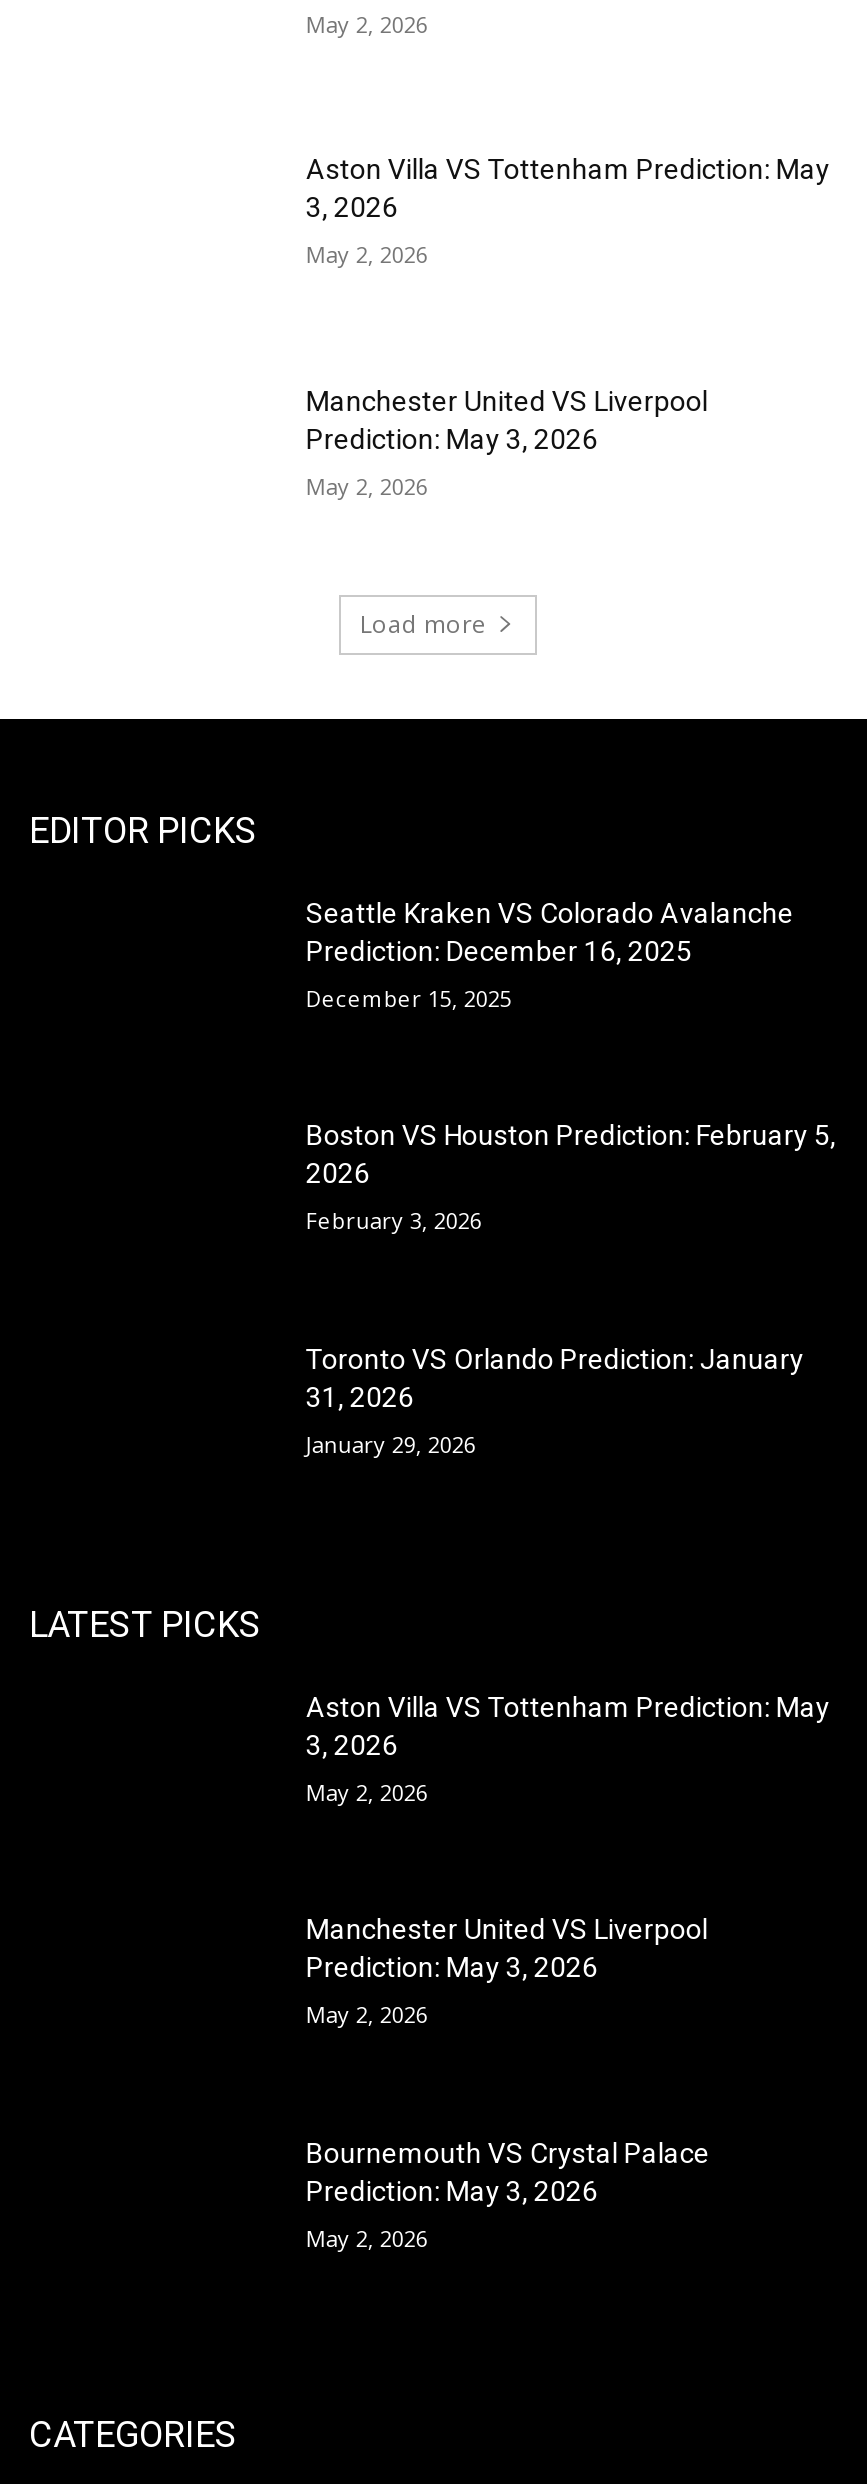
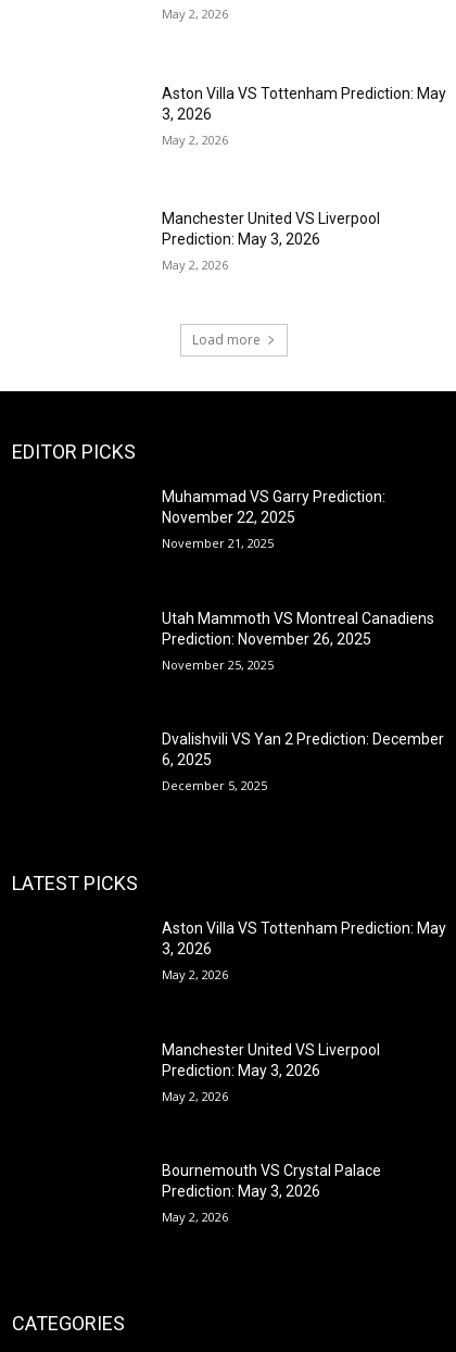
[306,897,794,967] Seattle Kraken VS Colorado Avalanche | Prediction: December 16, 2025 -> [162,488,386,526] Muhammad VS Garry Prediction: | November 22, 2025
[306,983,512,1013] December 15, 2025 -> [162,535,274,551] November 21, 2025
[306,1120,836,1190] Boston VS Houston Prediction: February 5, | 2026 -> [162,609,435,647] Utah Mammoth VS Montreal Canadiens | Prediction: November 26, 2025
[306,1206,482,1236] February 3, 2026 -> [162,656,274,672] November 25, 2025
[306,1344,804,1414] Toronto VS Orlando Prediction: January | 31, 2026 -> [162,731,444,769] Dvalishvili VS Yan 2 Prediction: December | 6, 2025
[306,1430,476,1460] January 29, 2026 -> [162,777,268,794] December 5, 2025

